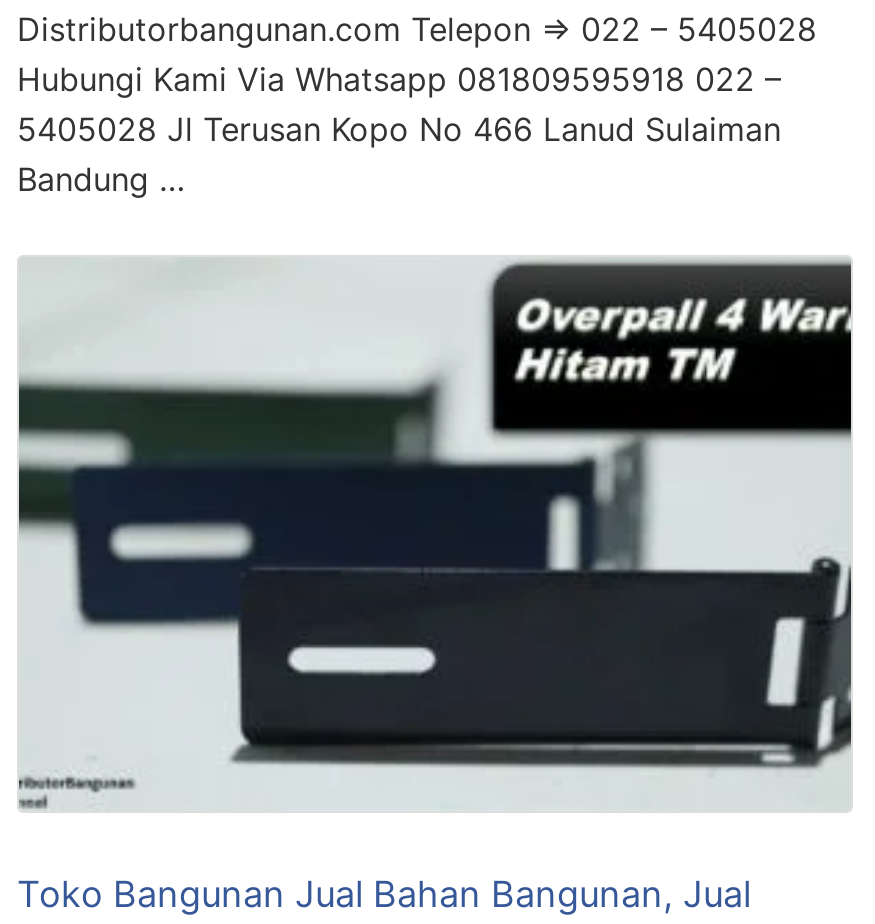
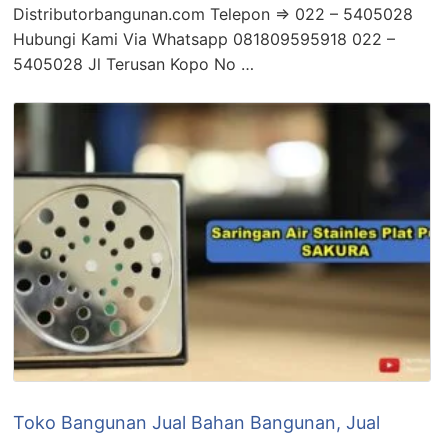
[17,109,781,199] 5405028 Jl Terusan Kopo No 466 Lanud Sulaiman | Bandung … -> [13,54,254,74] 5405028 Jl Terusan Kopo No …
[19,256,851,810] [image] -> [13,102,431,381] [image]

